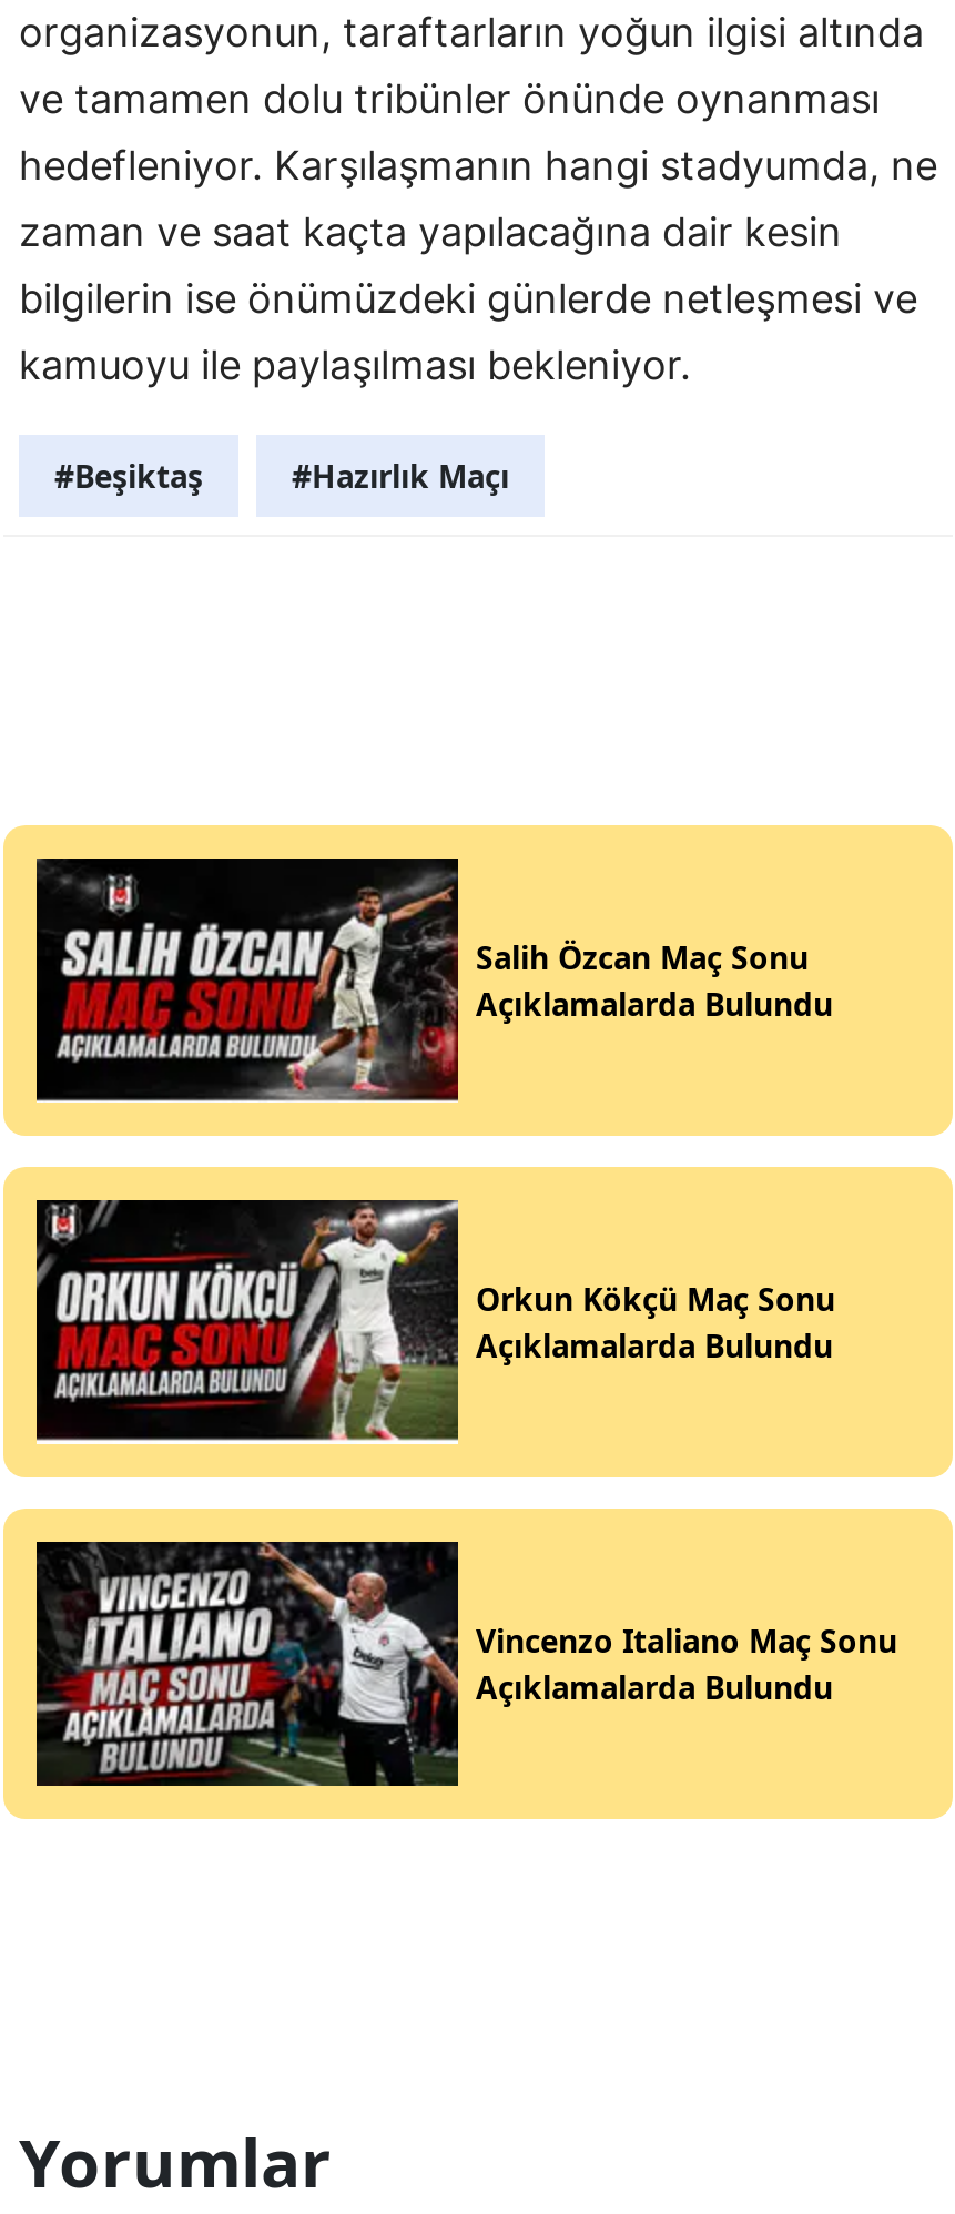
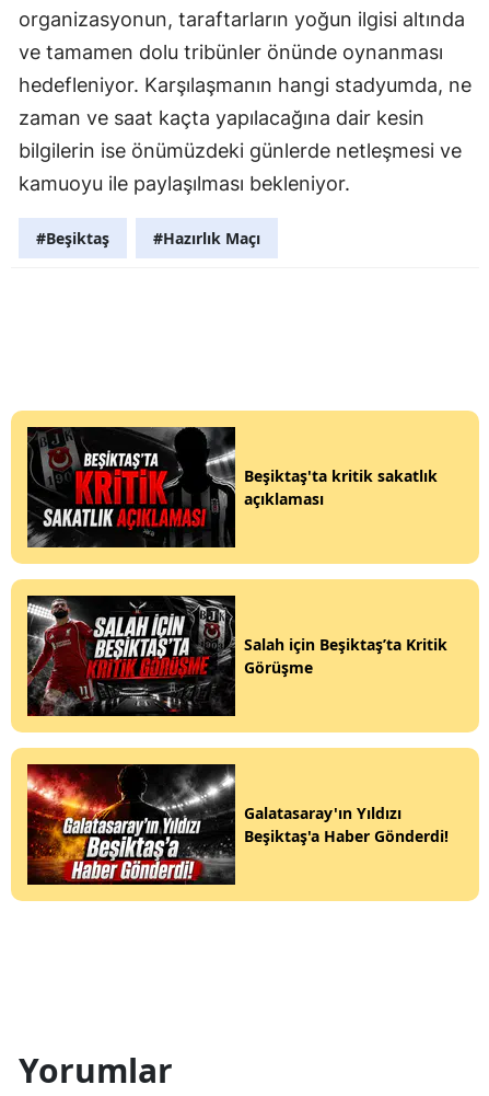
[37,856,833,1105] [image] | Salih Özcan Maç Sonu | Açıklamalarda Bulundu -> [27,427,438,549] [image] | Beşiktaş'ta kritik sakatlık | açıklaması
[34,1200,835,1446] [image] | Orkun Kökçü Maç Sonu | Açıklamalarda Bulundu -> [26,595,447,717] [image] | Salah için Beşiktaş’ta Kritik | Görüşme
[34,1542,897,1786] [image] | Vincenzo Italiano Maç Sonu | Açıklamalarda Bulundu -> [26,764,449,886] [image] | Galatasaray'ın Yıldızı | Beşiktaş'a Haber Gönderdi!

